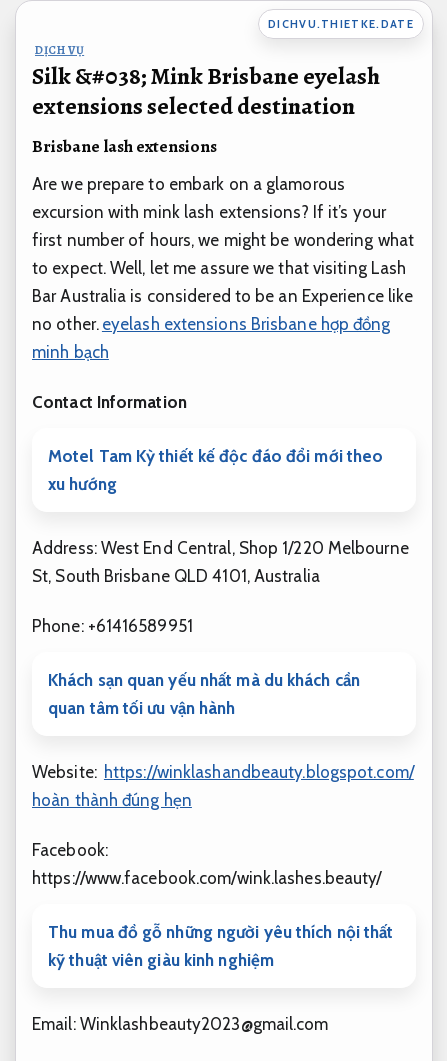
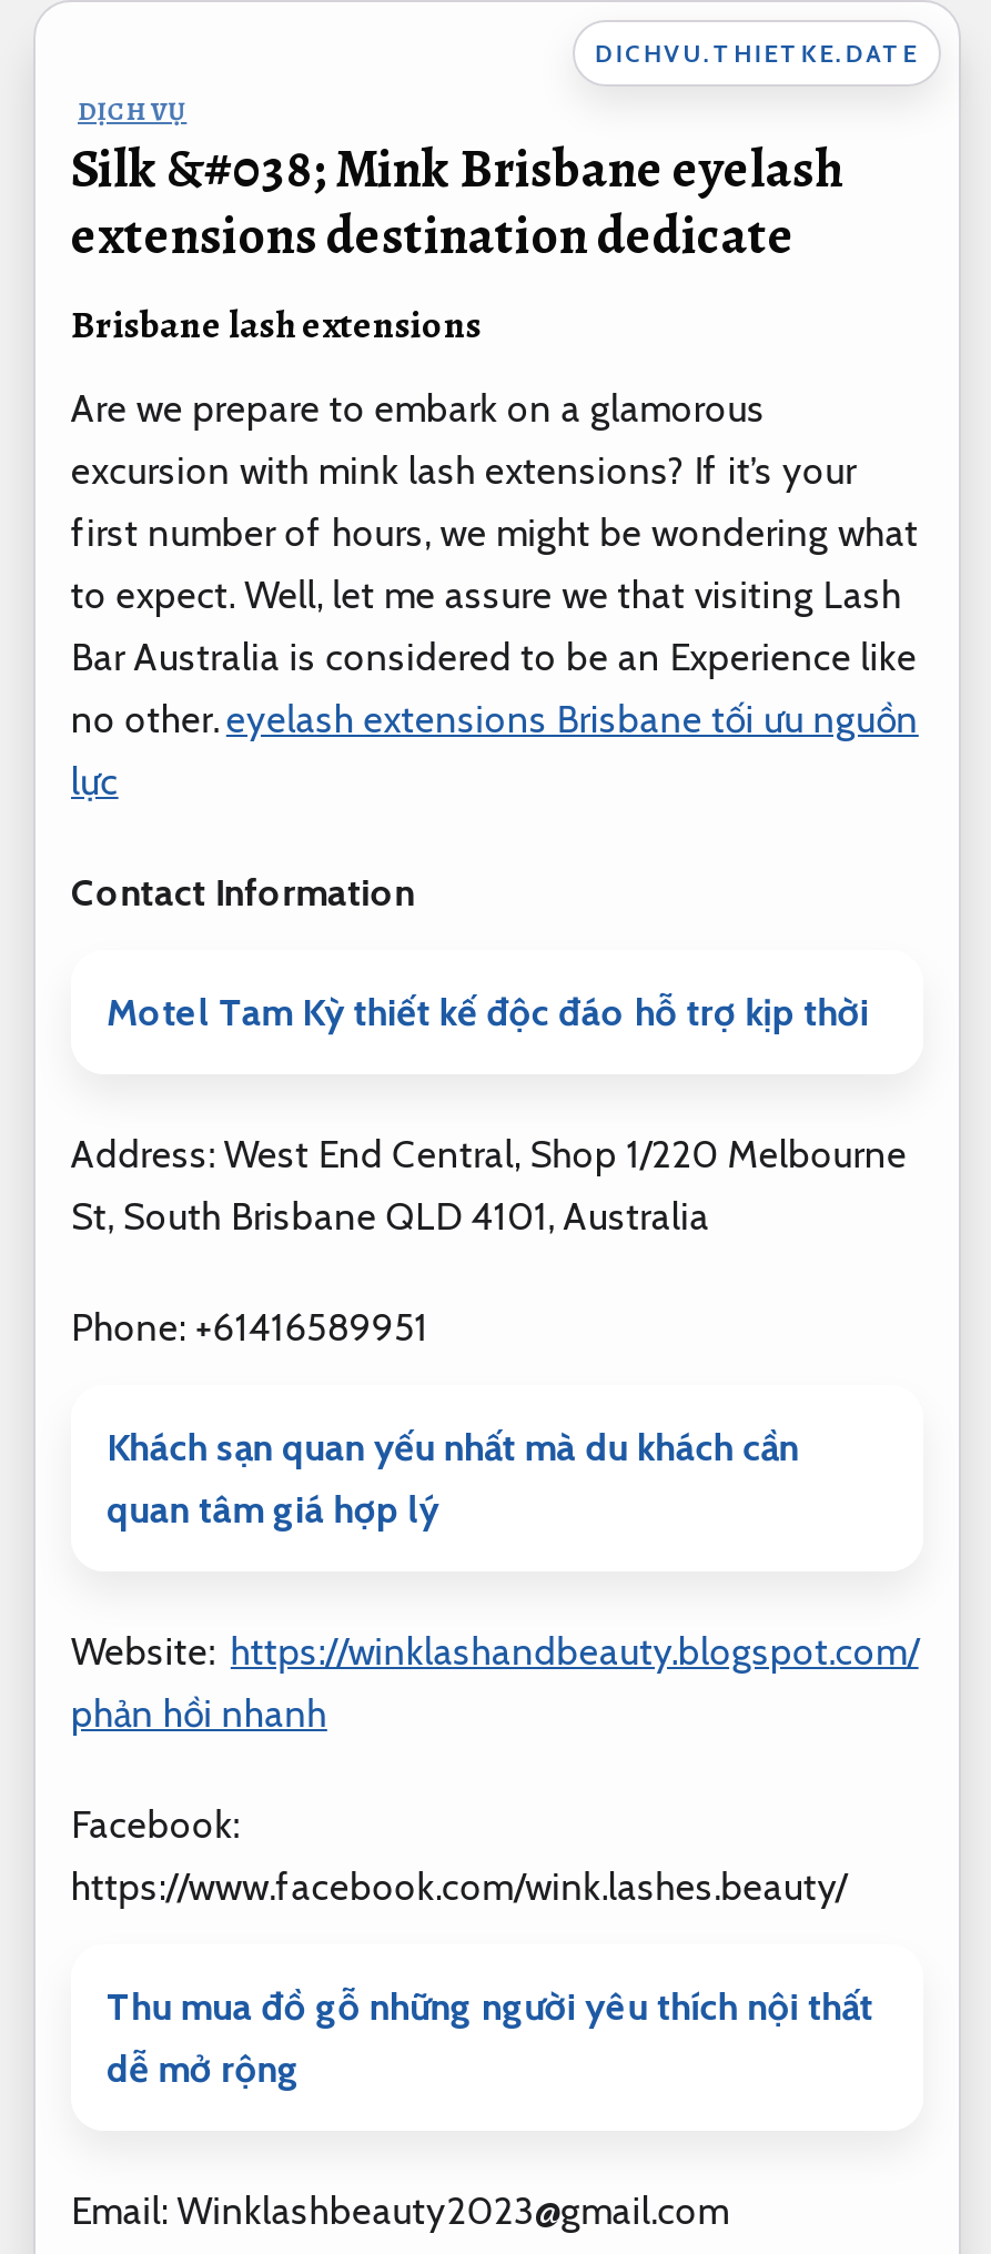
[32,90,355,122] extensions selected destination -> [71,201,795,272] extensions destination dedicate
[32,314,390,362] no other. eyelash extensions Brisbane hợp đồng | minh bạch -> [71,697,919,803] no other. eyelash extensions Brisbane tối ưu nguồn | lực
[48,446,383,494] Motel Tam Kỳ thiết kế độc đáo đổi mới theo | xu hướng -> [107,990,869,1034] Motel Tam Kỳ thiết kế độc đáo hỗ trợ kịp thời
[48,698,235,718] quan tâm tối ưu vận hành -> [107,1487,439,1532] quan tâm giá hợp lý
[32,790,192,810] hoàn thành đúng hẹn -> [71,1692,327,1736] phản hồi nhanh
[48,950,274,970] kỹ thuật viên giàu kinh nghiệm -> [107,2047,300,2092] dễ mở rộng

